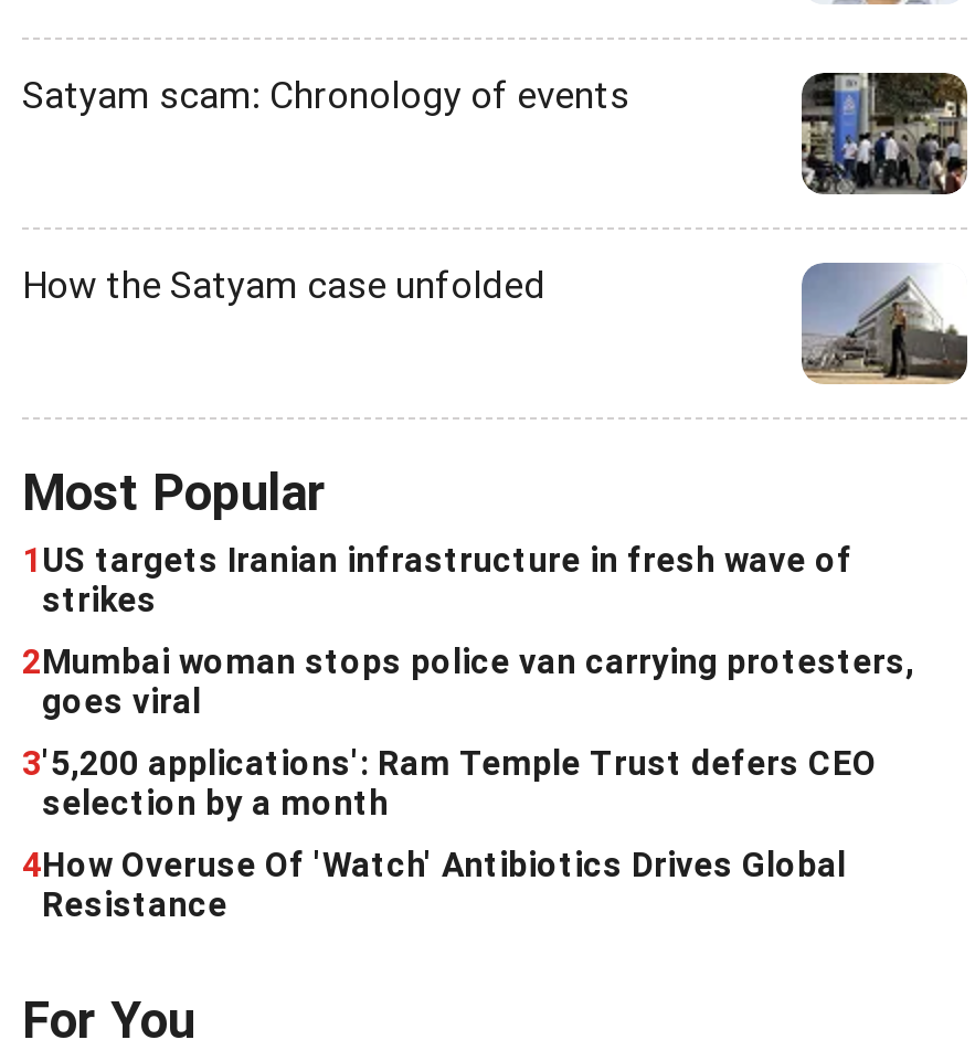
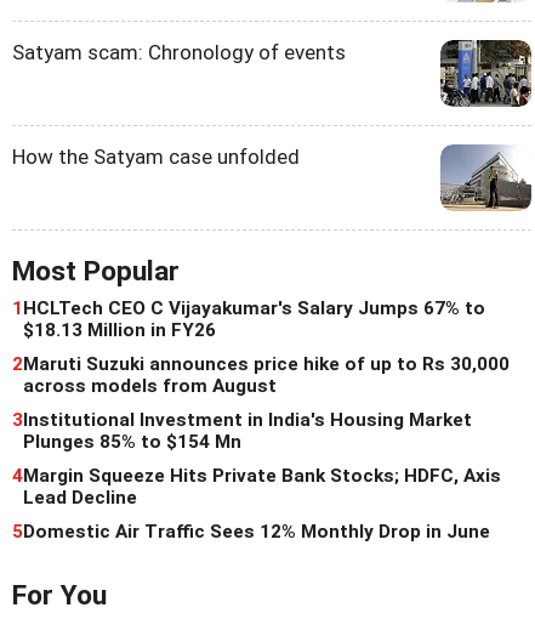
[22,540,914,925] 1 US targets Iranian infrastructure in fresh wave of | strikes | 2Mumbai woman stops police van carrying protesters, | goes viral | 3'5,200 applications': Ram Temple Trust defers CEO | selection by a month | 4How Overuse Of 'Watch' Antibiotics Drives Global | Resistance -> [12,297,510,542] 1 HCLTech CEO C Vijayakumar's Salary Jumps 67% to | $18.13 Million in FY26 | 2Maruti Suzuki announces price hike of up to Rs 30,000 | across models from August | 3Institutional Investment in India's Housing Market | Plunges 85% to $154 Mn | 4Margin Squeeze Hits Private Bank Stocks; HDFC, Axis | Lead Decline | 5Domestic Air Traffic Sees 12% Monthly Drop in June

